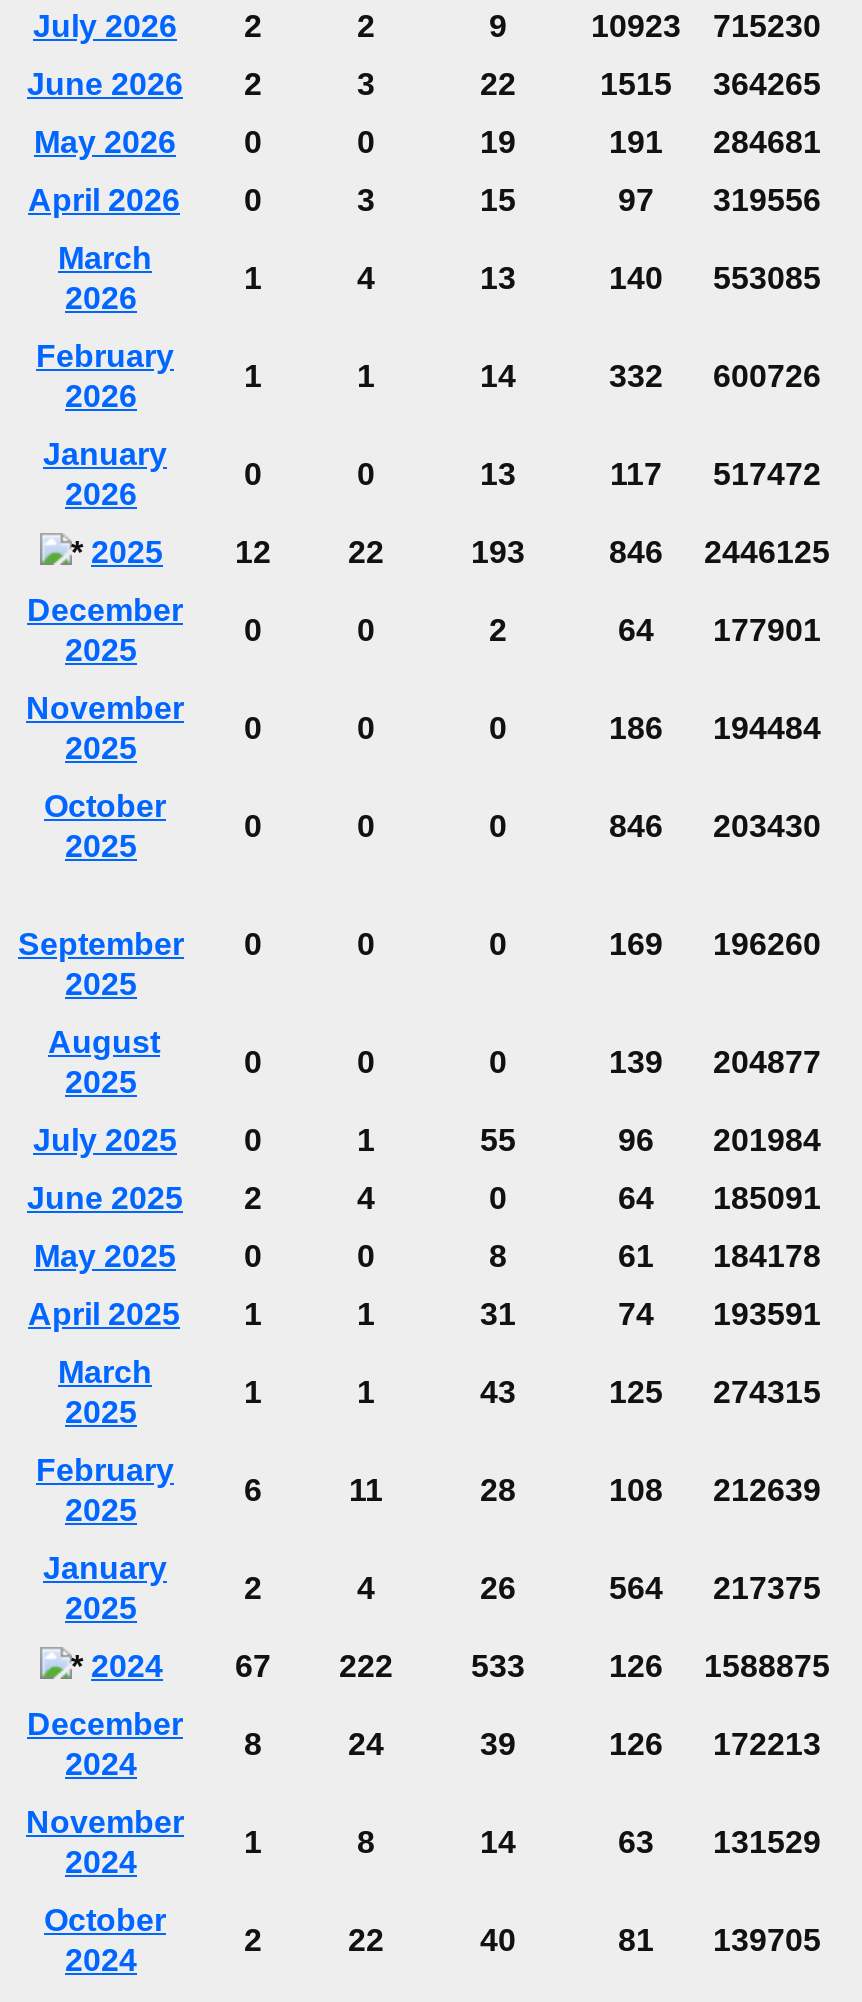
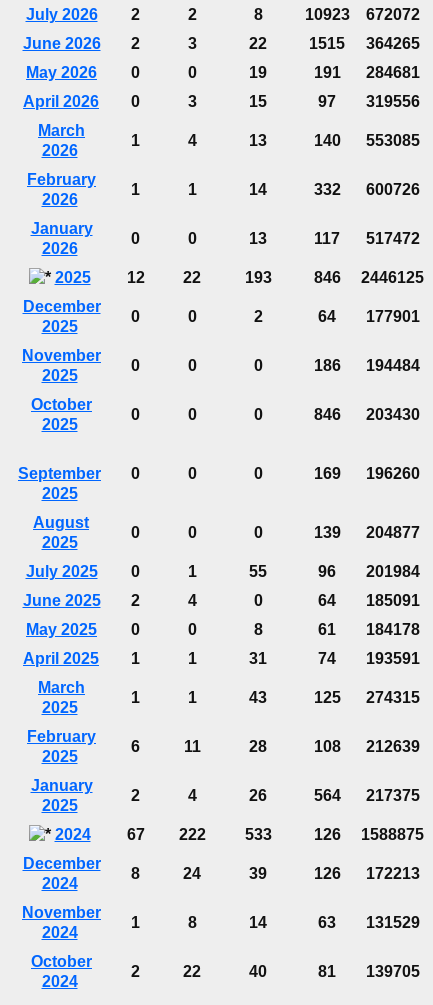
[489,9,507,43] 9 -> [253,6,262,23] 8
[591,9,821,43] 10923 715230 -> [304,6,419,23] 10923 672072

